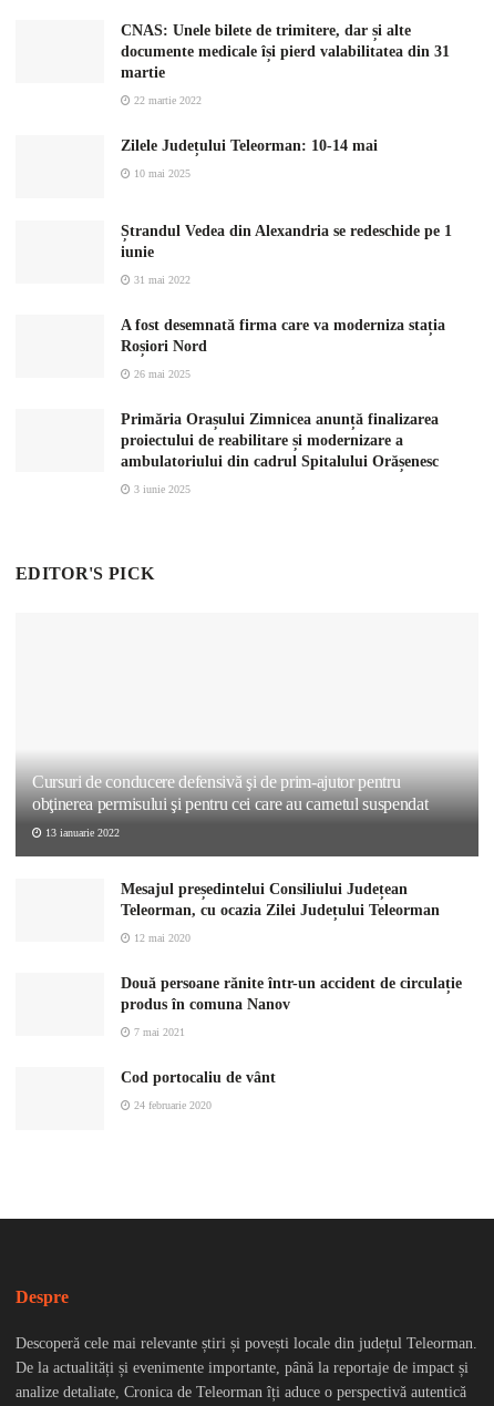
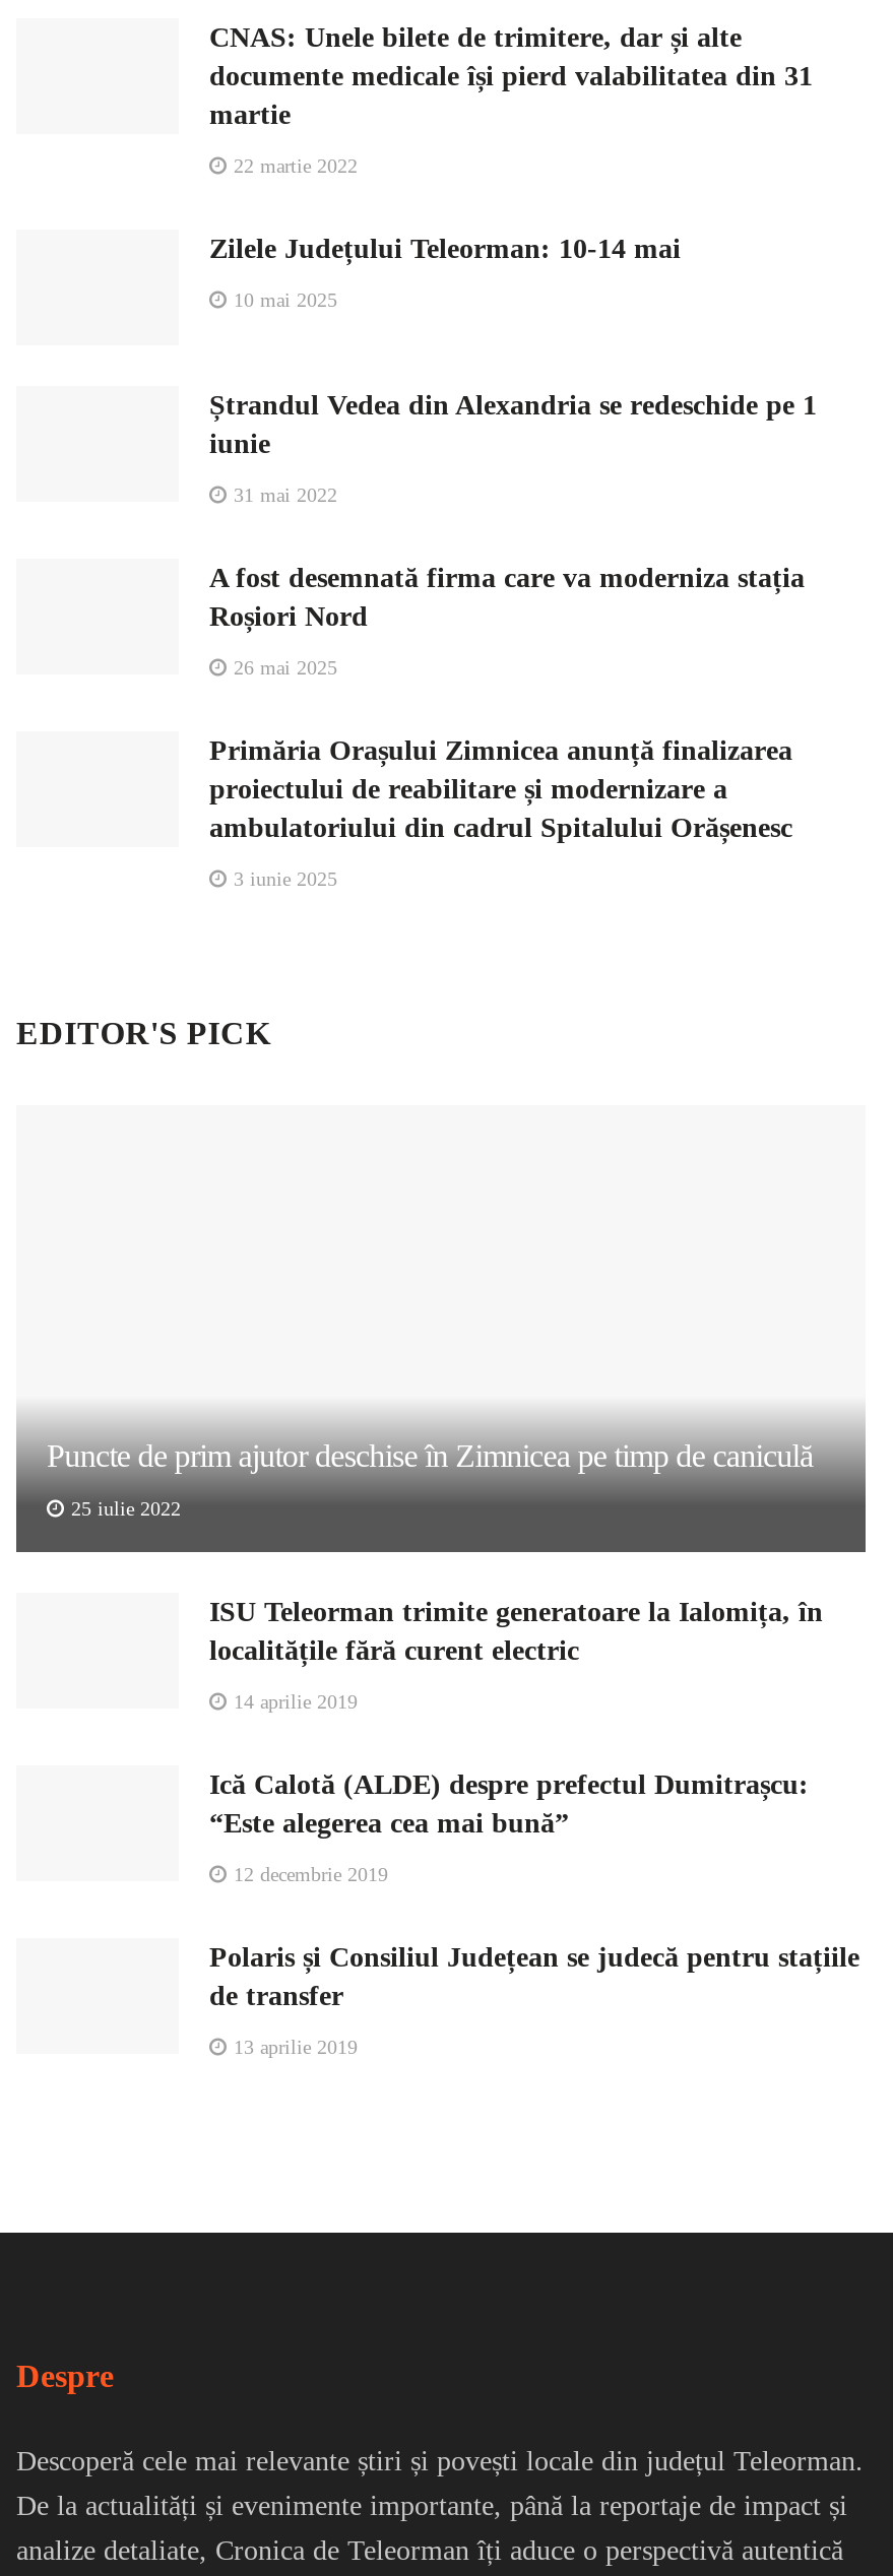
[32,772,428,813] Cursuri de conducere defensivă şi de prim-ajutor pentru | obţinerea permisului şi pentru cei care au carnetul suspendat -> [47,1438,813,1472] Puncte de prim ajutor deschise în Zimnicea pe timp de caniculă
[42,826,120,838] 13 ianuarie 2022 -> [65,1497,181,1519] 25 iulie 2022
[121,880,440,918] Mesajul președintelui Consiliului Județean | Teleorman, cu ocazia Zilei Județului Teleorman -> [209,1596,823,1665] ISU Teleorman trimite generatoare la Ialomița, în | localitățile fără curent electric
[131,931,191,944] 12 mai 2020 -> [228,1690,358,1712] 14 aprilie 2019
[121,975,462,1012] Două persoane rănite într-un accident de circulație | produs în comuna Nanov -> [209,1769,809,1838] Ică Calotă (ALDE) despre prefectul Dumitrașcu: | “Este alegerea cea mai bună”
[131,1026,185,1038] 7 mai 2021 -> [228,1862,388,1885] 12 decembrie 2019
[121,1069,276,1085] Cod portocaliu de vânt -> [209,1942,859,2011] Polaris și Consiliul Județean se judecă pentru stațiile | de transfer
[131,1099,212,1111] 24 februarie 2020 -> [228,2035,358,2057] 13 aprilie 2019

